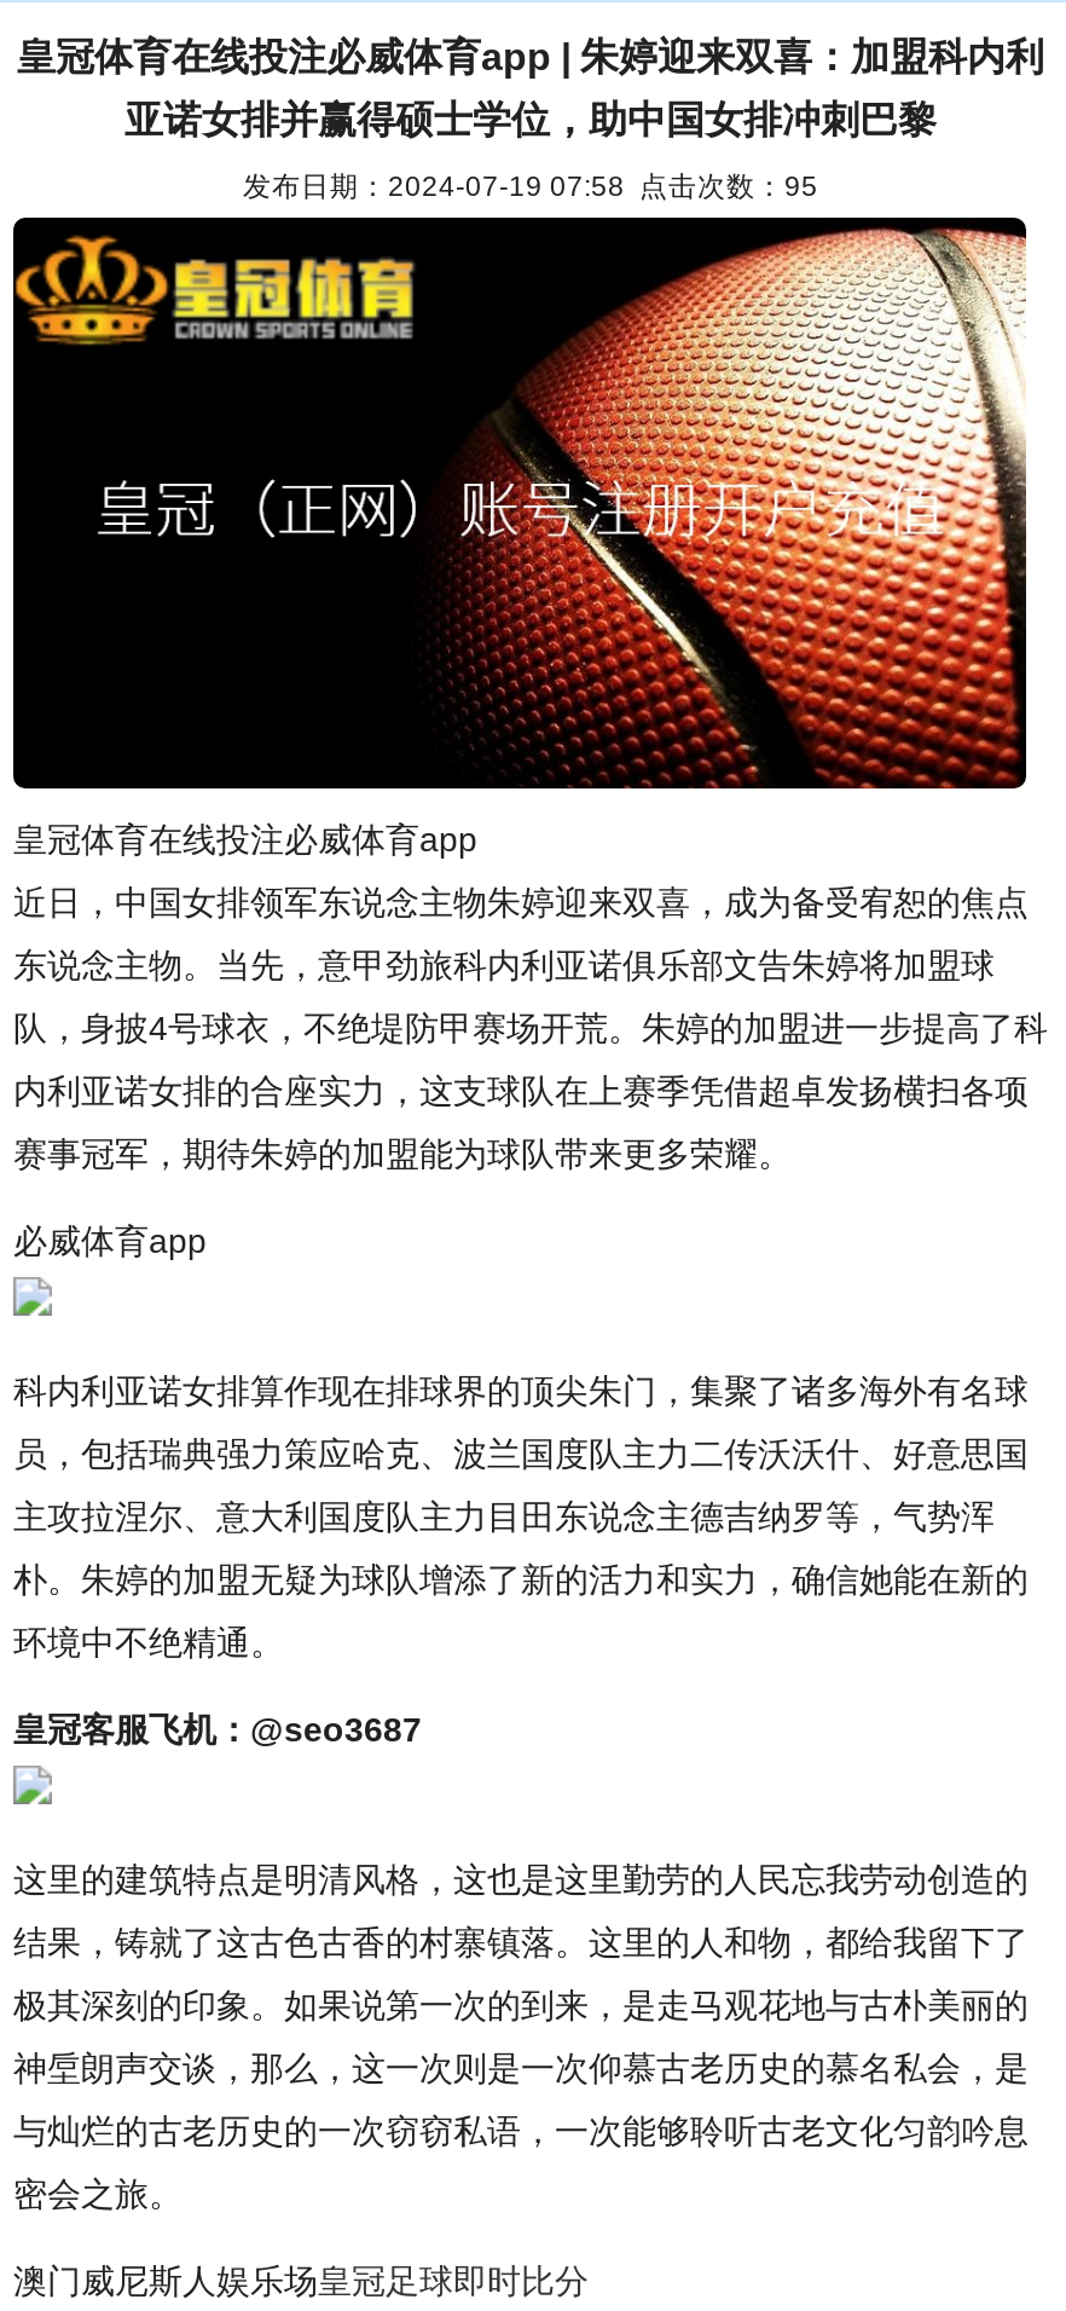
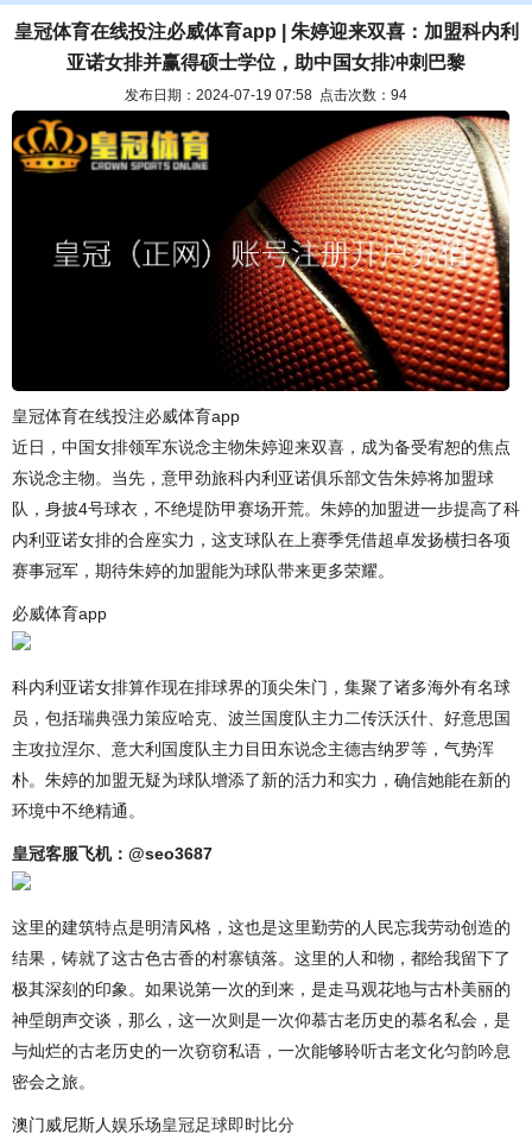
[243,169,818,201] 发布日期：2024-07-19 07:58 点击次数：95 -> [125,87,407,102] 发布日期：2024-07-19 07:58 点击次数：94

